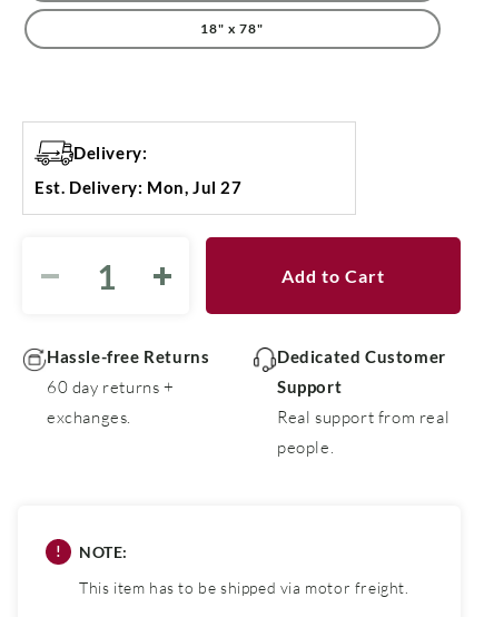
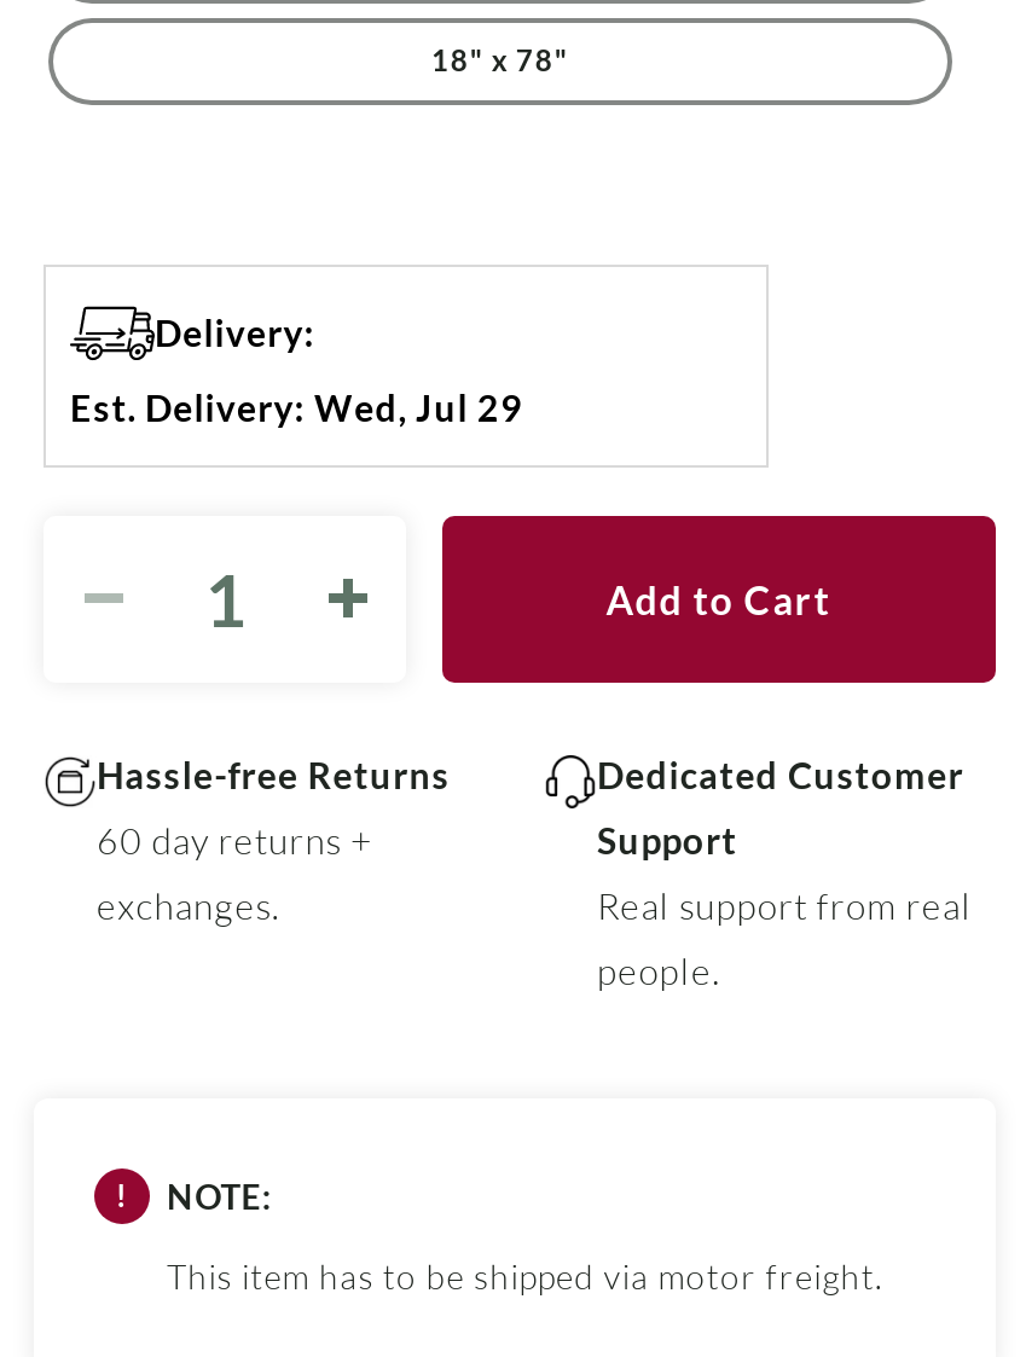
[34,177,242,197] Est. Delivery: Mon, Jul 27 -> [70,384,524,428] Est. Delivery: Wed, Jul 29

